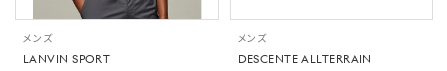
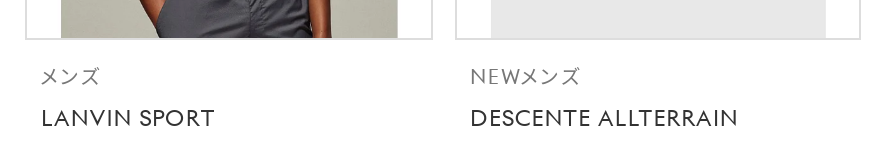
[237,32,267,45] メンズ -> [470,64,580,90] NEWメンズ

